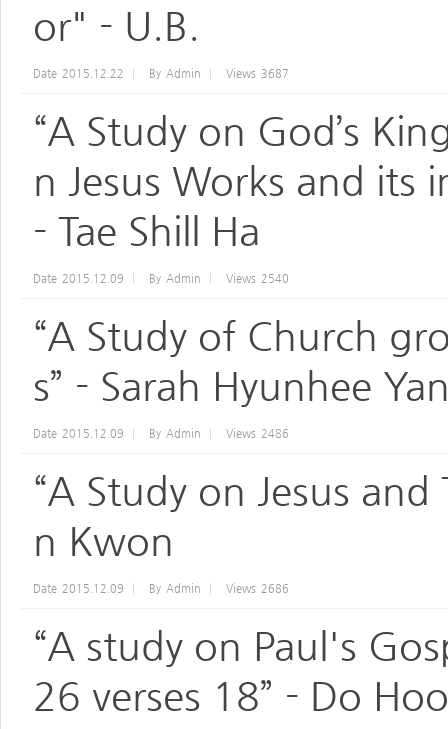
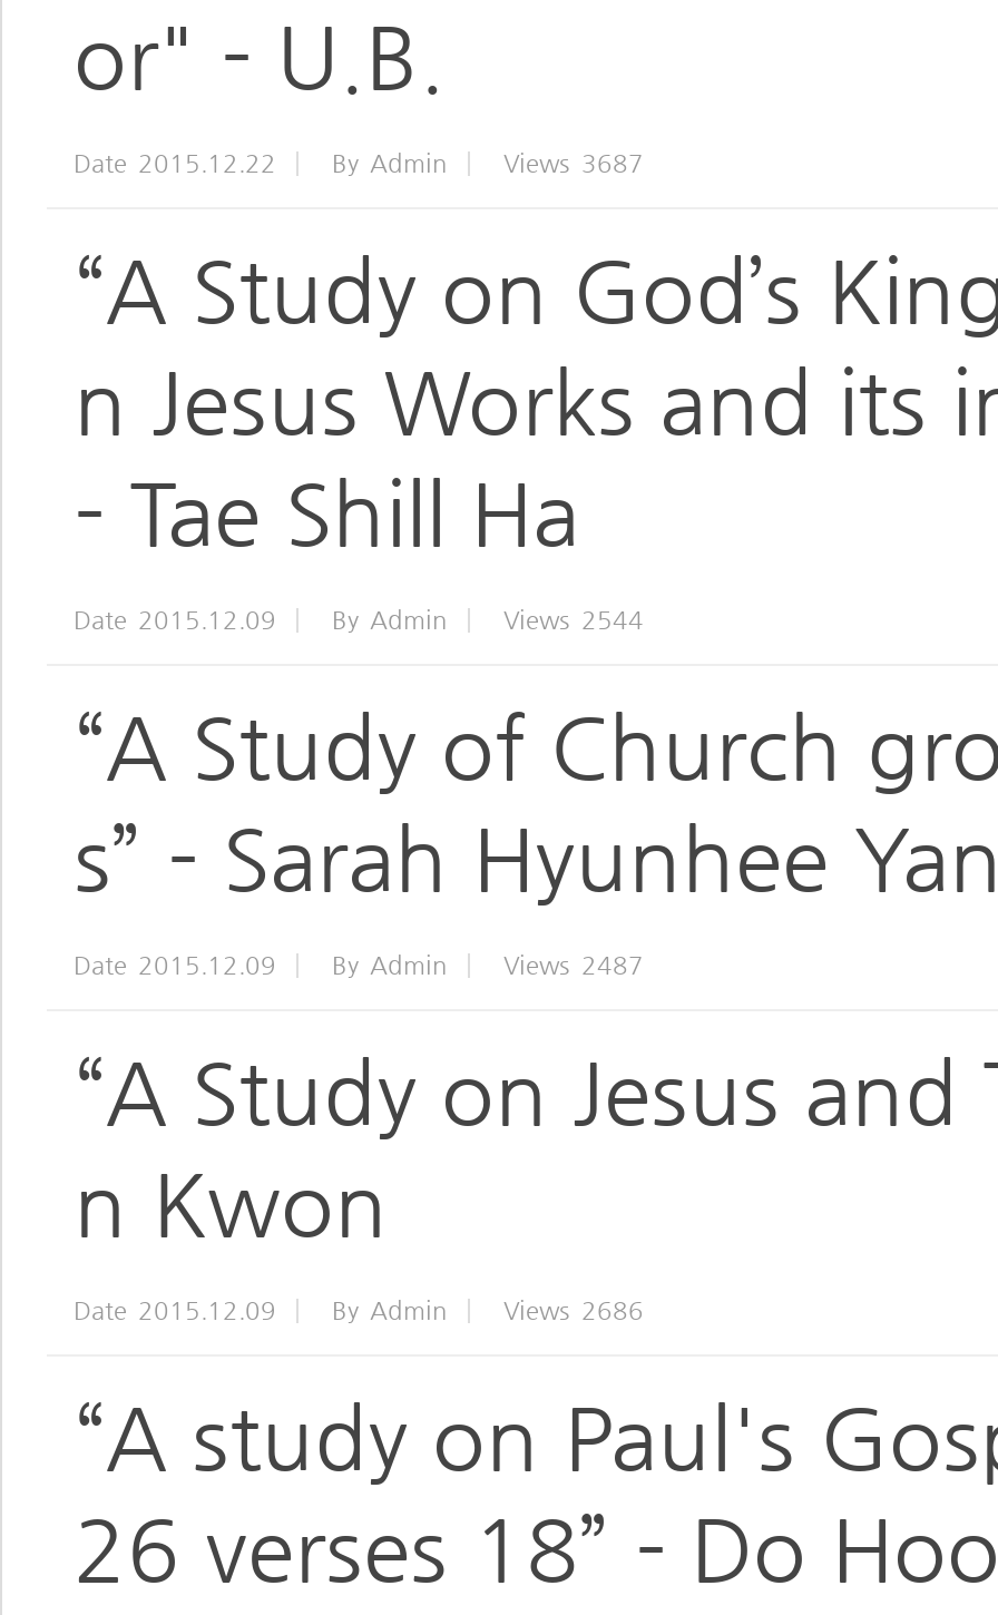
[33,272,289,285] Date 2015.12.09 By Admin Views 2540 -> [74,606,644,635] Date 2015.12.09 By Admin Views 2544
[33,427,289,440] Date 2015.12.09 By Admin Views 2486 -> [74,951,644,980] Date 2015.12.09 By Admin Views 2487

